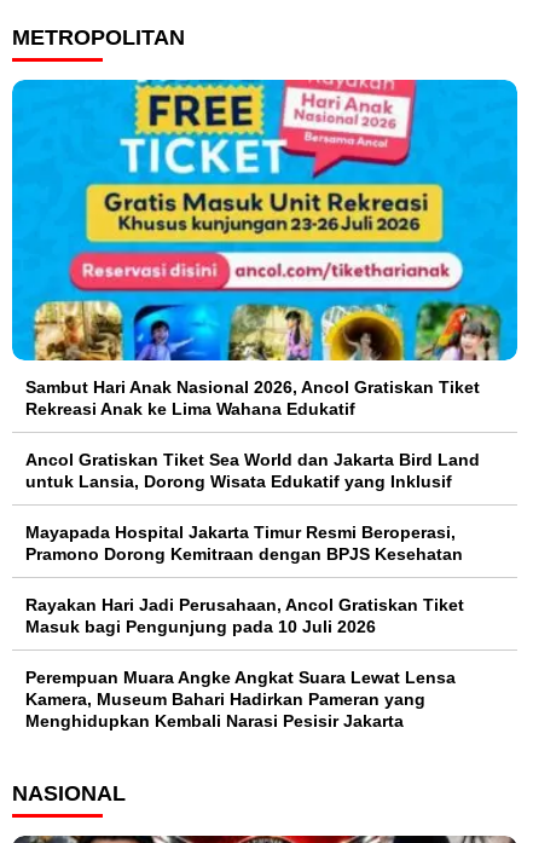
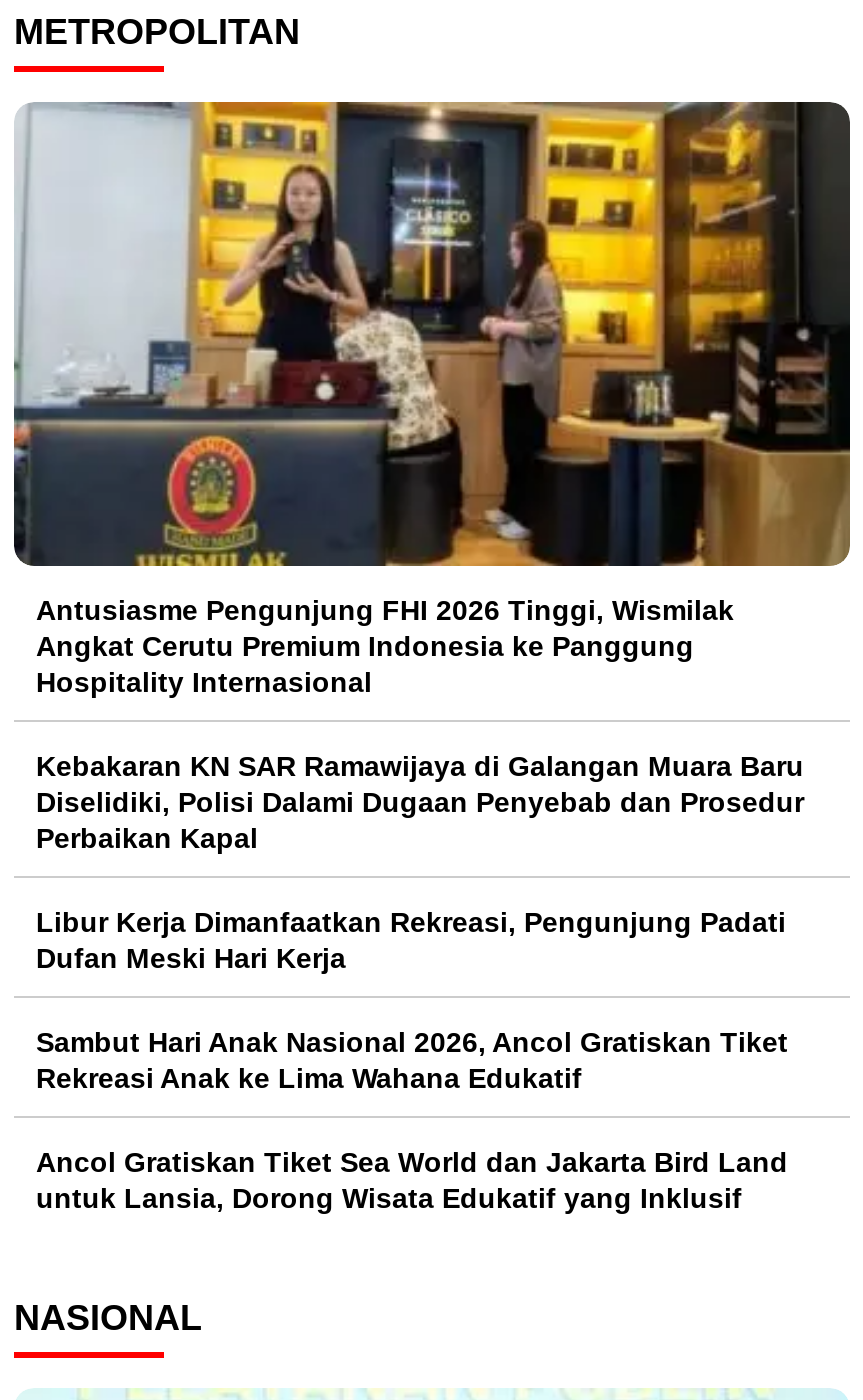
none -> [36,594,804,974] Antusiasme Pengunjung FHI 2026 Tinggi, Wismilak | Angkat Cerutu Premium Indonesia ke Panggung | Hospitality Internasional | Kebakaran KN SAR Ramawijaya di Galangan Muara Baru | Diselidiki, Polisi Dalami Dugaan Penyebab dan Prosedur | Perbaikan Kapal | Libur Kerja Dimanfaatkan Rekreasi, Pengunjung Padati | Dufan Meski Hari Kerja
[11,79,518,362] [image] -> [12,100,852,568] [image]
moved [25,378,480,491] -> [36,1026,788,1214]: Sambut Hari Anak Nasional 2026, Ancol Gratiskan Tiket | Rekreasi Anak ke Lima Wahana Edukatif | Ancol Gratiskan Tiket Sea World dan Jakarta Bird Land | untuk Lansia, Dorong Wisata Edukatif yang Inklusif
[25,523,464,731] Mayapada Hospital Jakarta Timur Resmi Beroperasi, | Pramono Dorong Kemitraan dengan BPJS Kesehatan | Rayakan Hari Jadi Perusahaan, Ancol Gratiskan Tiket | Masuk bagi Pengunjung pada 10 Juli 2026 | Perempuan Muara Angke Angkat Suara Lewat Lensa | Kamera, Museum Bahari Hadirkan Pameran yang | Menghidupkan Kembali Narasi Pesisir Jakarta -> none

